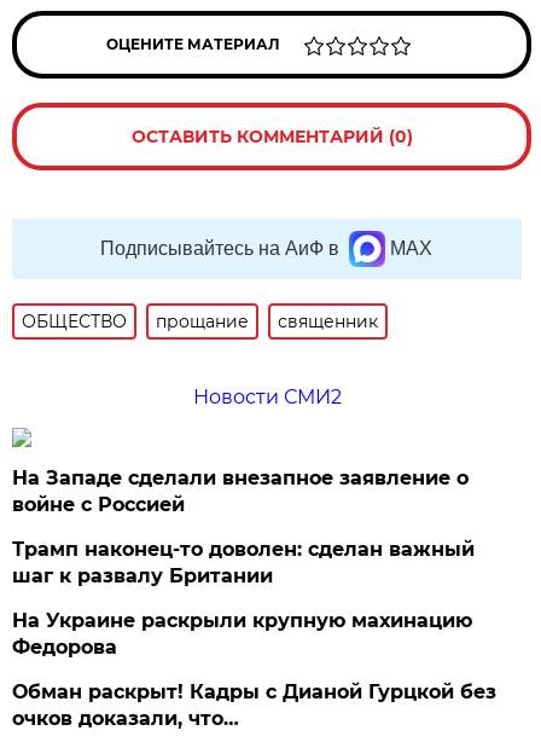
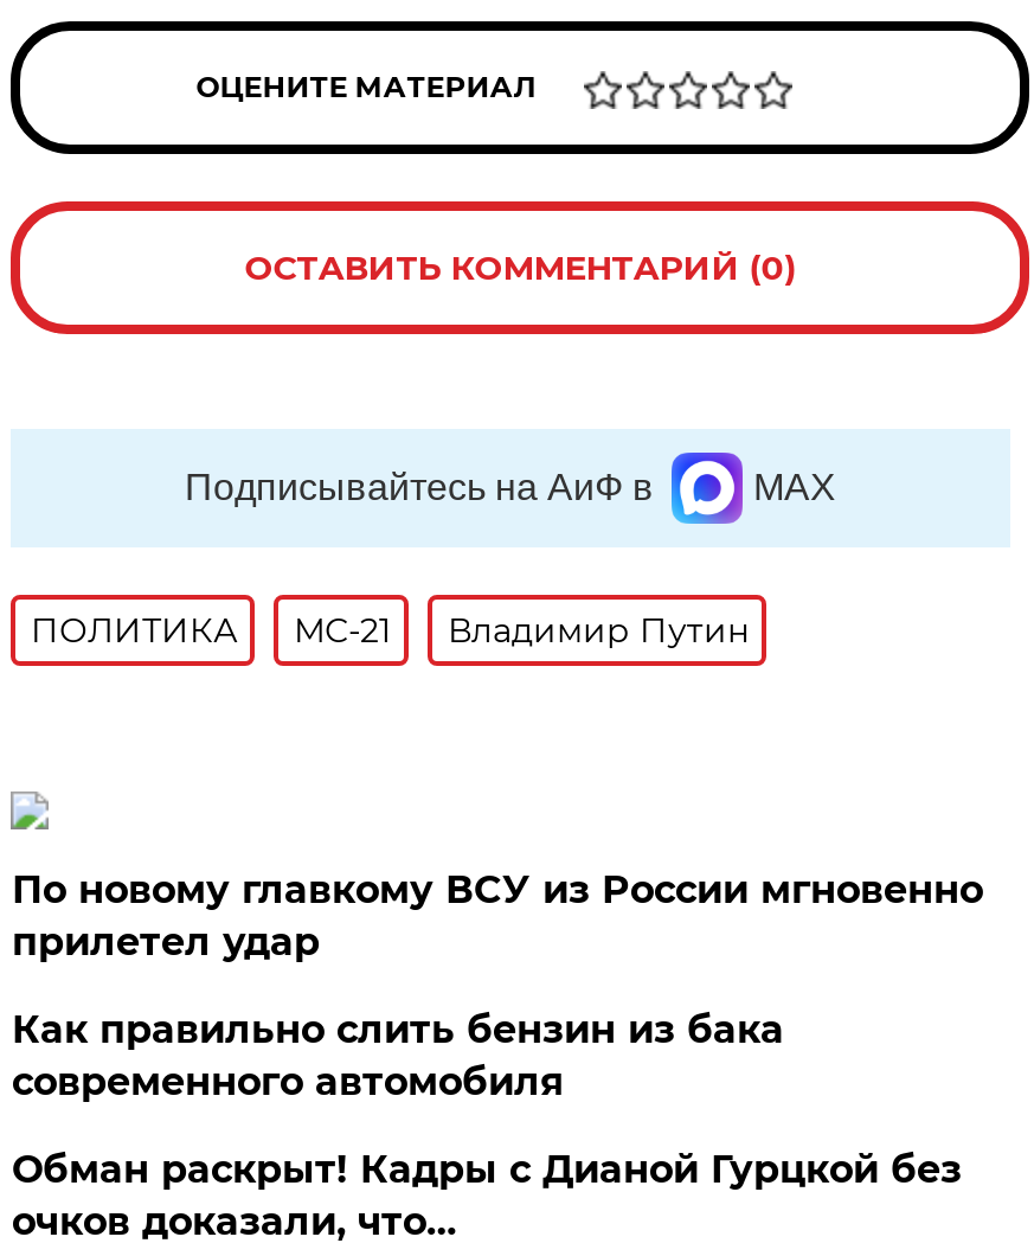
[22,311,378,408] ОБЩЕСТВО | прощание | священник | Новости СМИ2 -> [31,609,748,652] ПОЛИТИКА | МС-21 | Владимир Путин
[13,466,475,659] На Западе сделали внезапное заявление о | войне с Россией | Трамп наконец-то доволен: сделан важный | шаг к развалу Британии | На Украине раскрыли крупную махинацию | Федорова -> [12,867,983,1104] По новому главкому ВСУ из России мгновенно | прилетел удар | Как правильно слить бензин из бака | современного автомобиля

